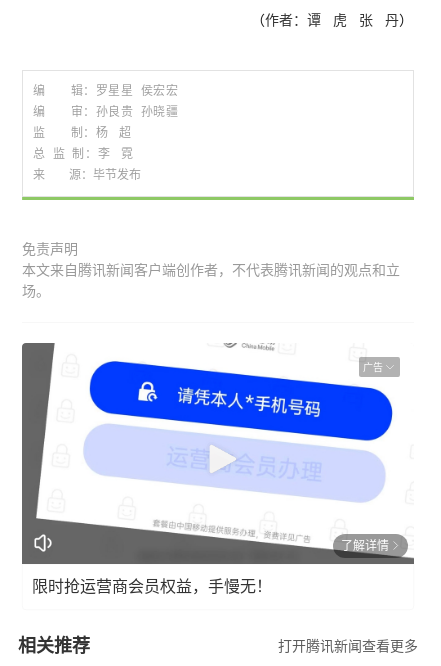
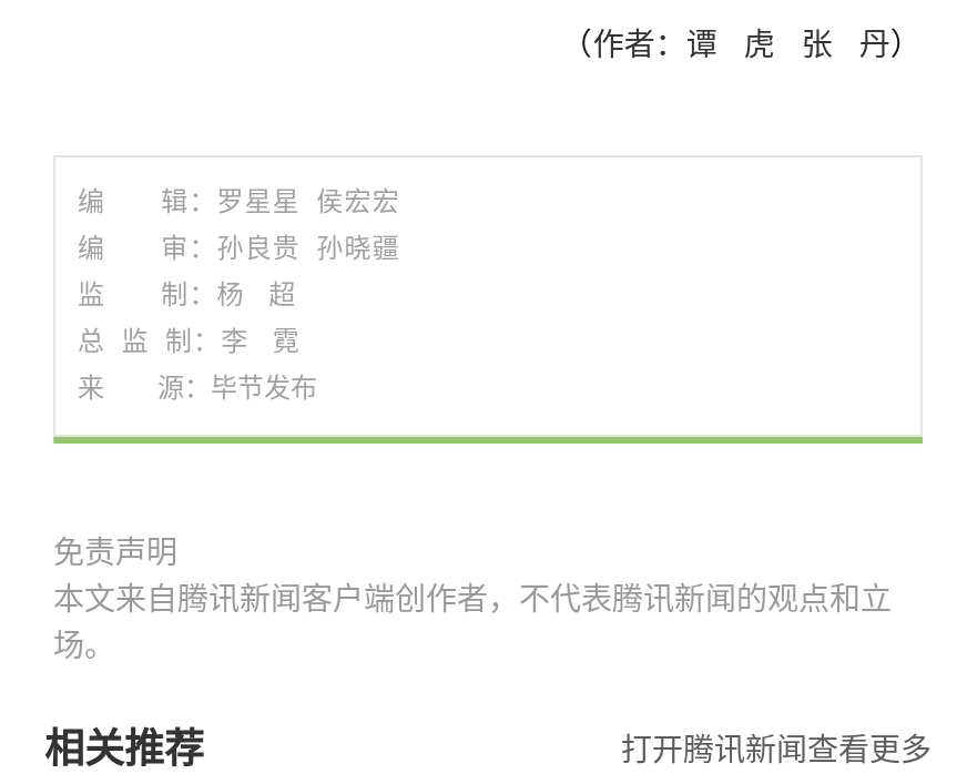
[21,342,415,565] [image] | 广告 -> none
[32,538,389,594] 了解详情 | 限时抢运营商会员权益，手慢无！ -> none

